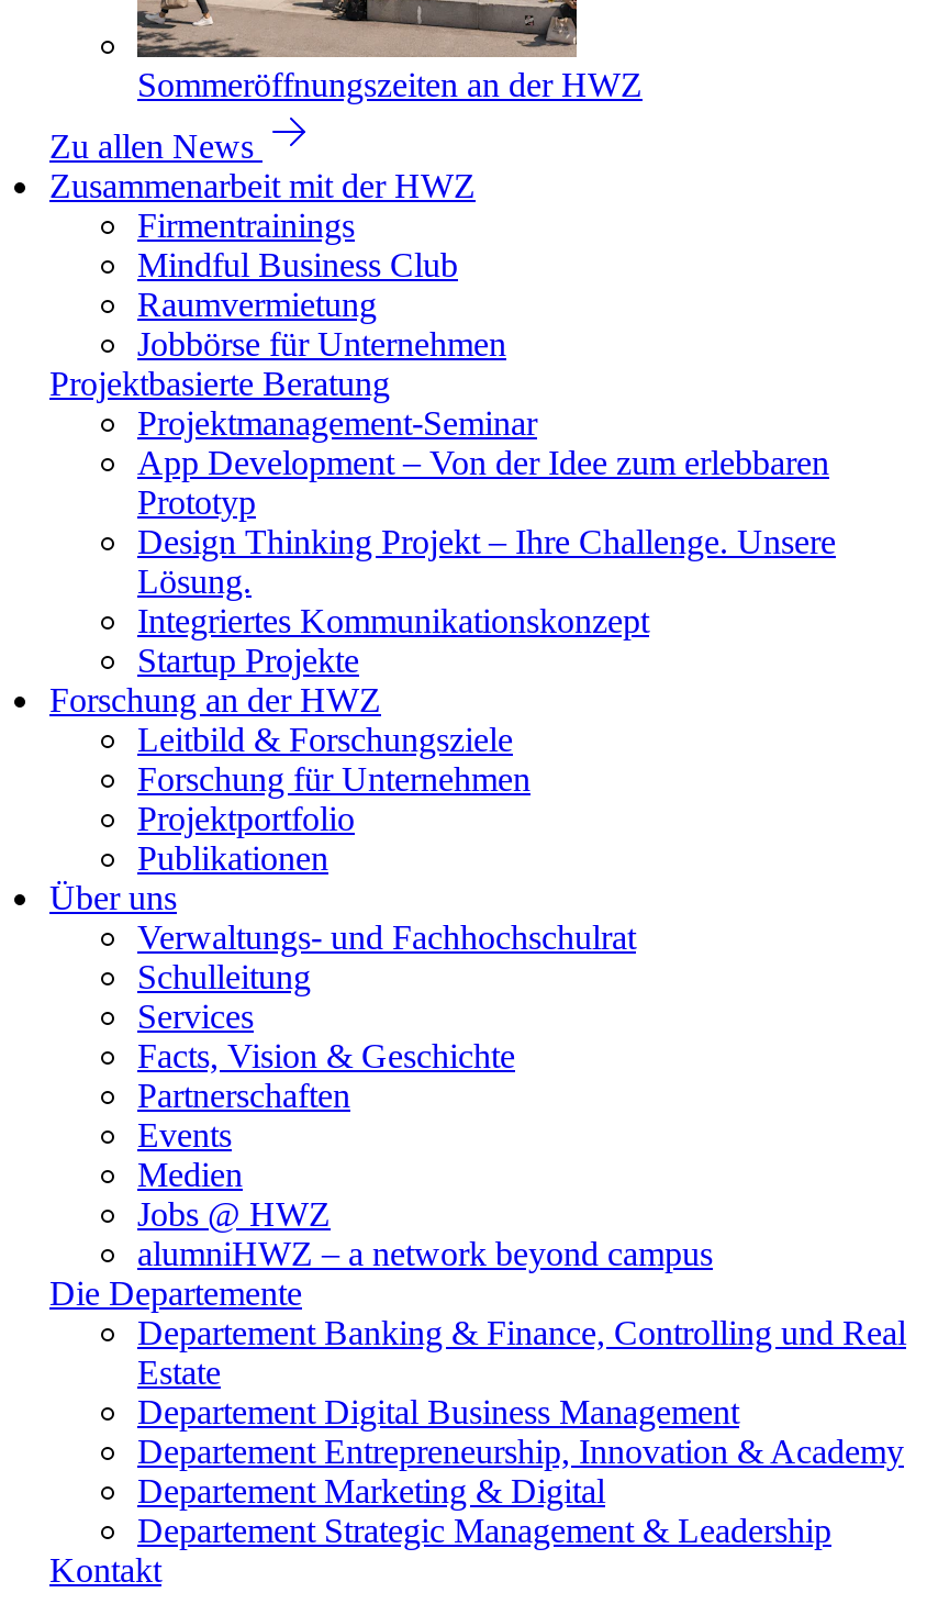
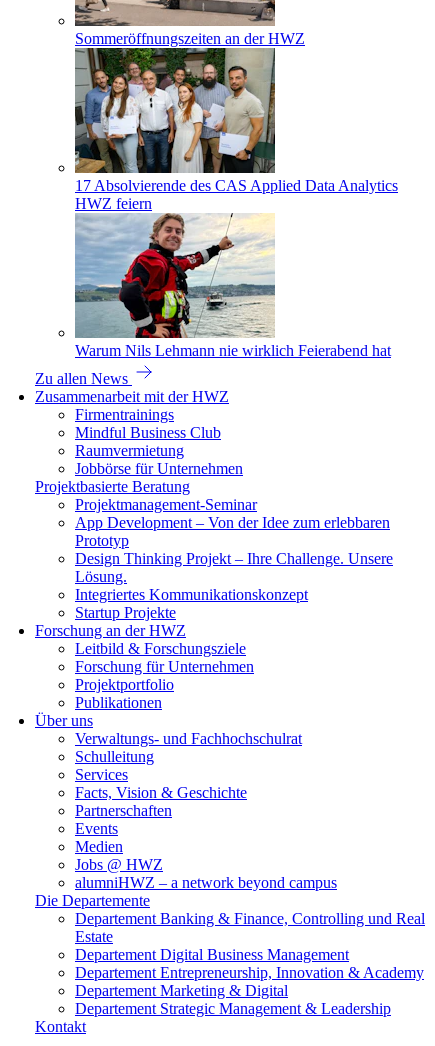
none -> [74,201,391,359] [image] | Warum Nils Lehmann nie wirklich Feierabend hat
none -> [75,49,398,212] [image] | 17 Absolvierende des CAS Applied Data Analytics | HWZ feiern

